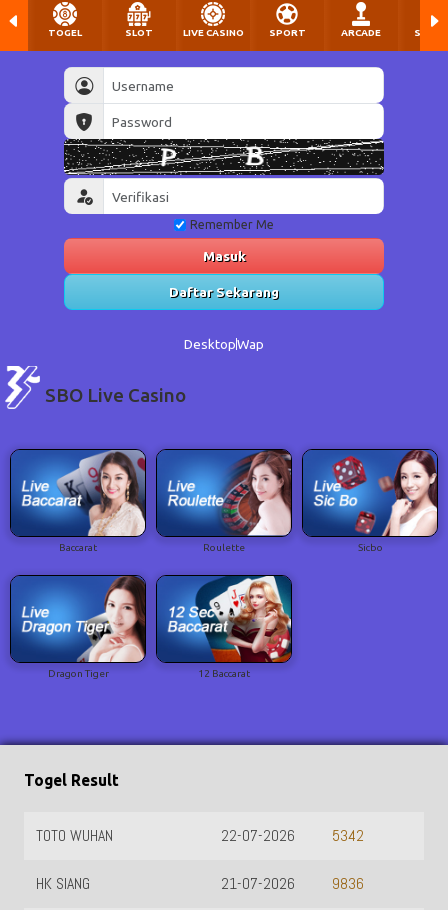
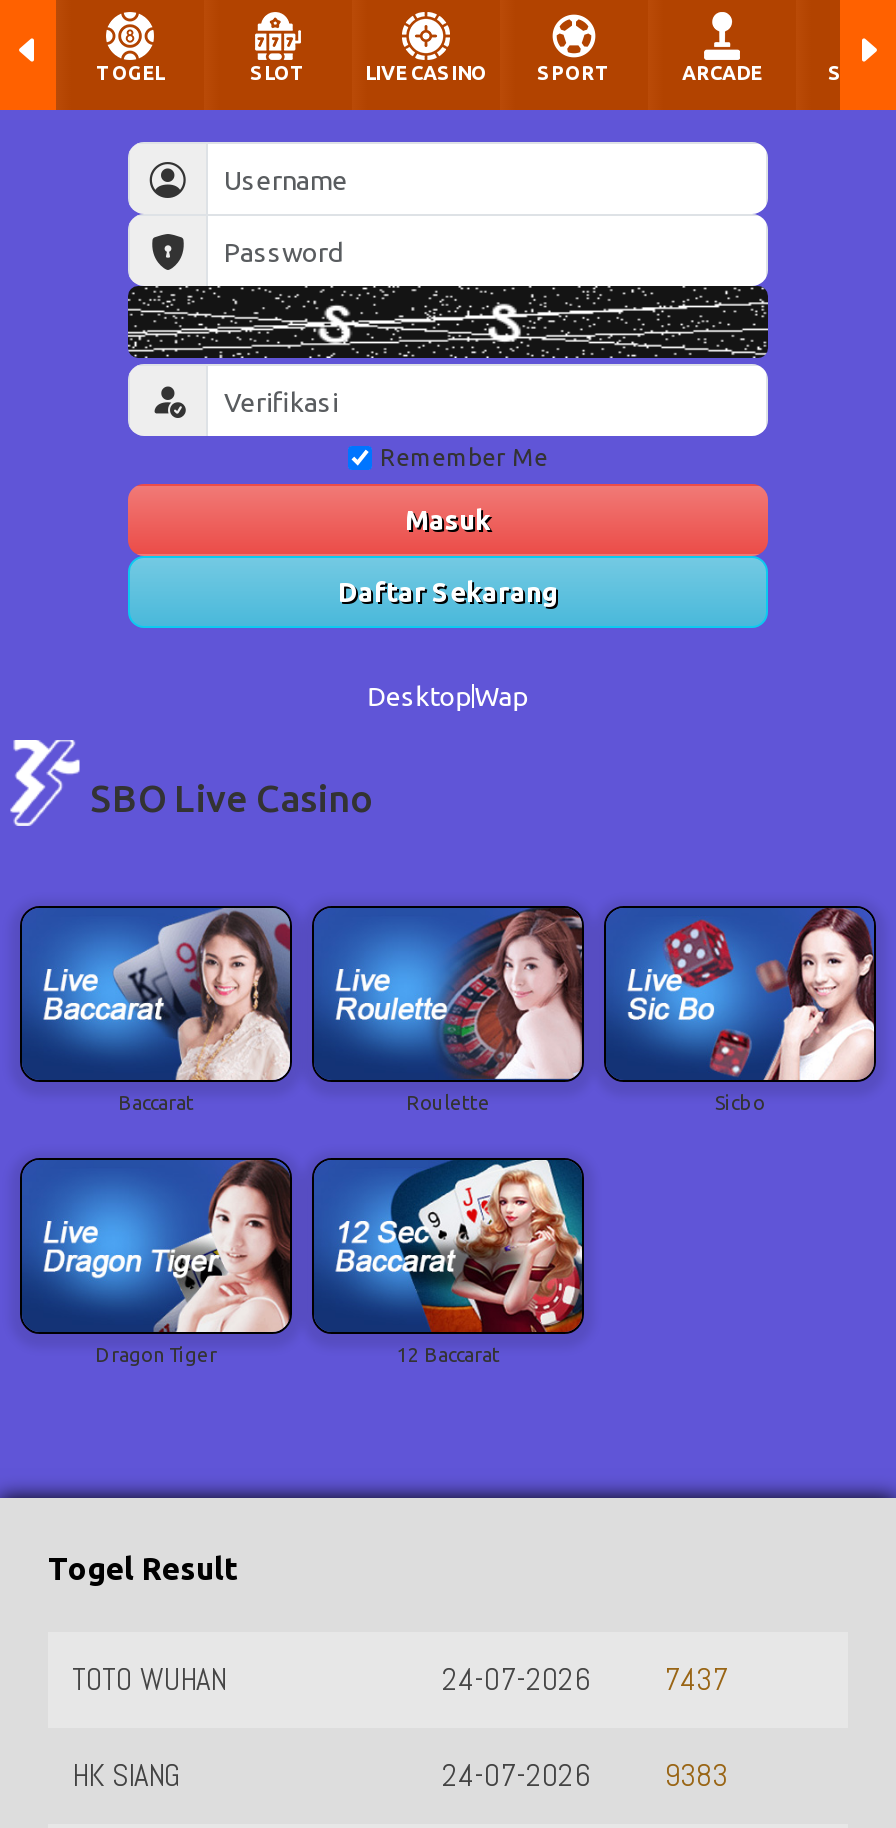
[64,139,384,175] [image] -> [128,286,768,358] [image]
[221,826,295,846] 22-07-2026 -> [442,1660,590,1700] 24-07-2026
[332,826,364,846] 5342 -> [664,1661,728,1701] 7437
[221,874,295,894] 21-07-2026 -> [442,1756,590,1796] 24-07-2026
[332,874,364,894] 9836 -> [664,1757,728,1797] 9383

